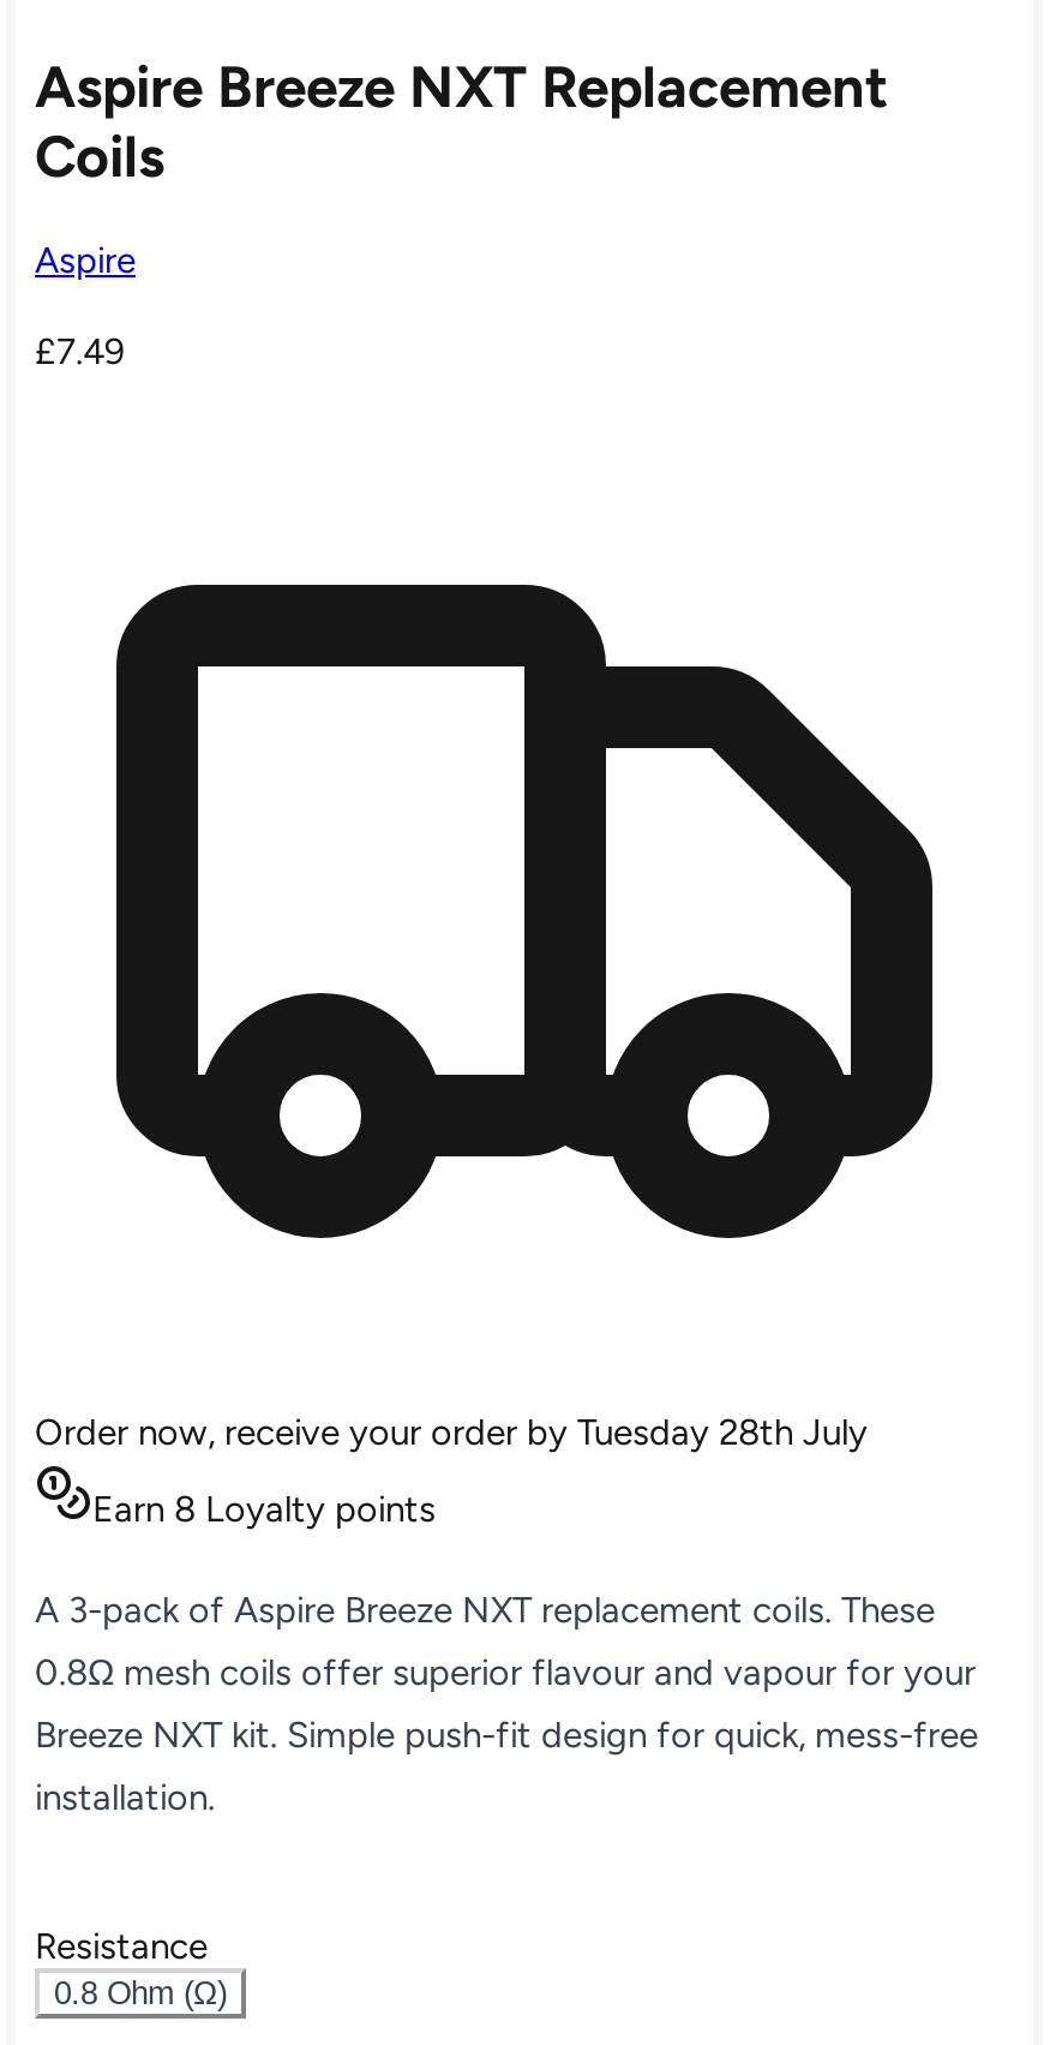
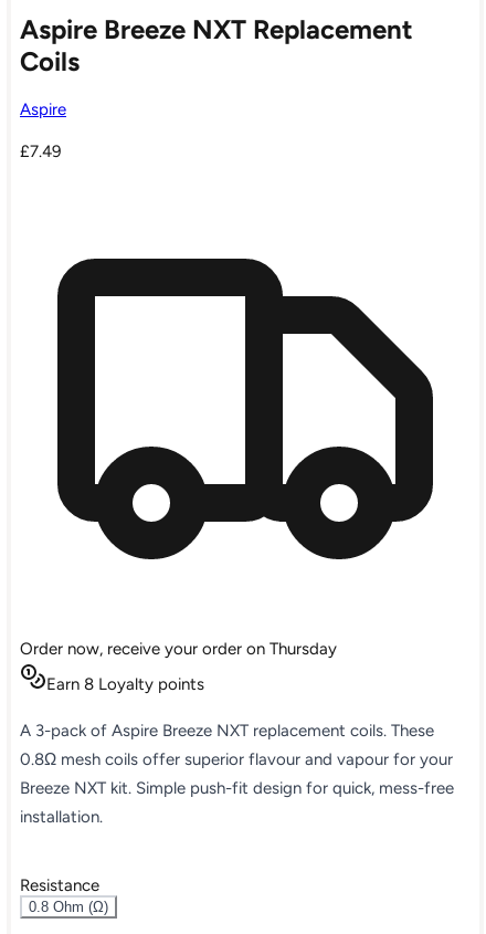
[35,1410,868,1454] Order now, receive your order by Tuesday 28th July -> [20,639,337,659] Order now, receive your order on Thursday

